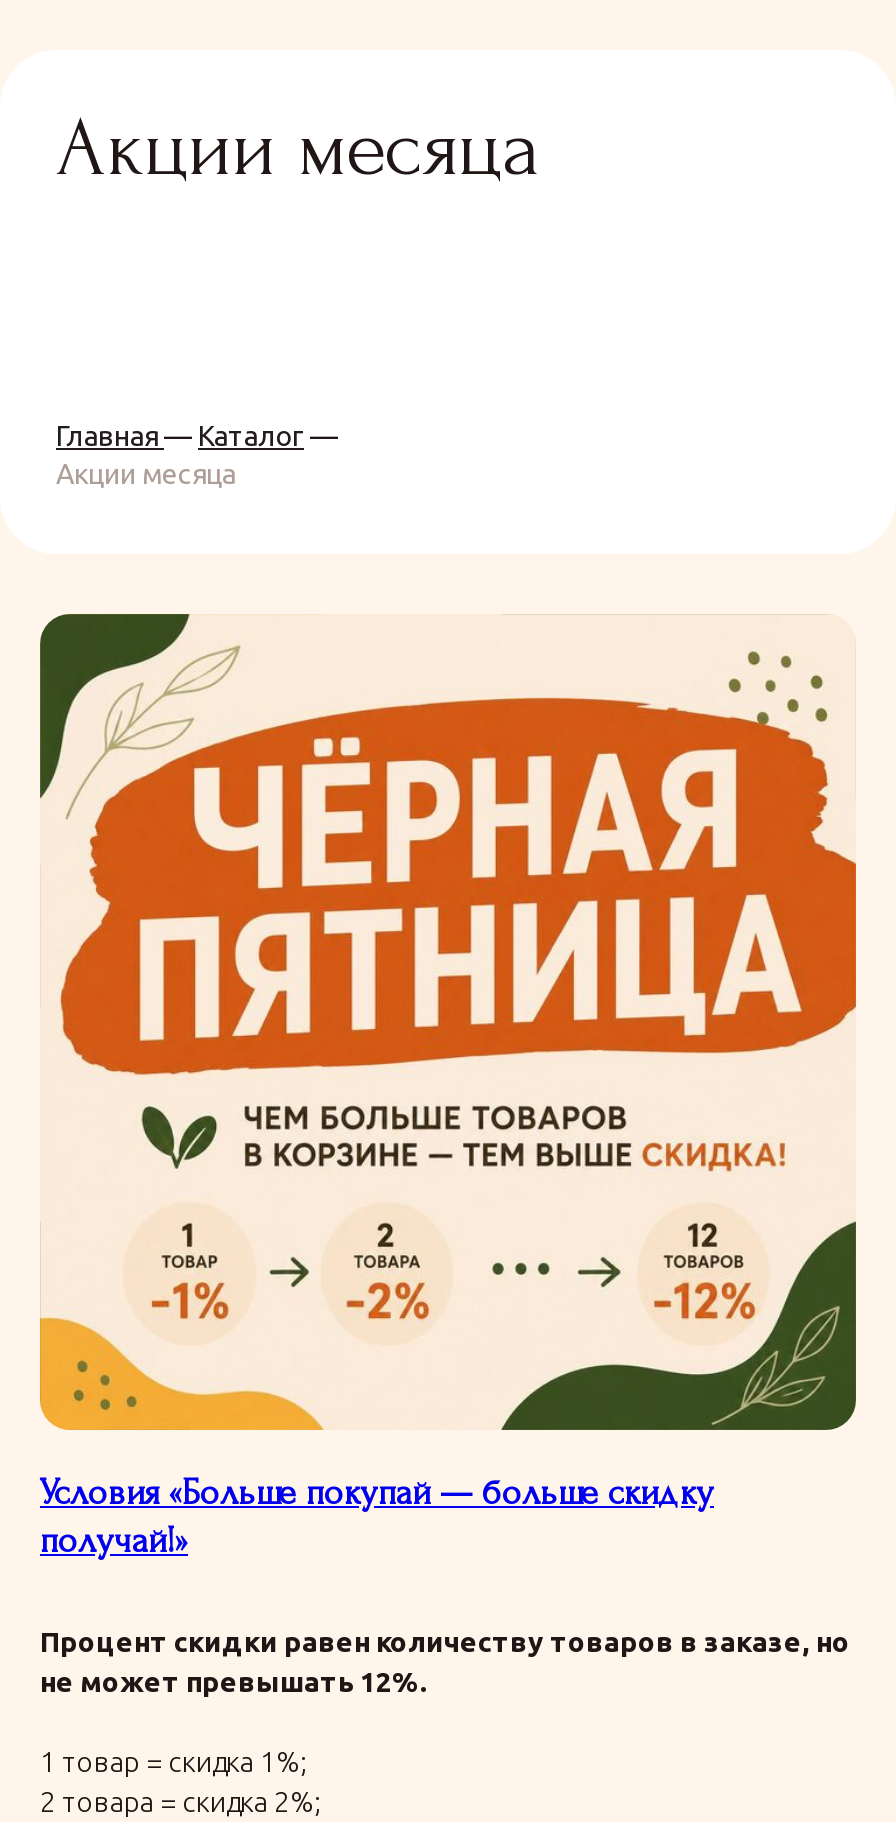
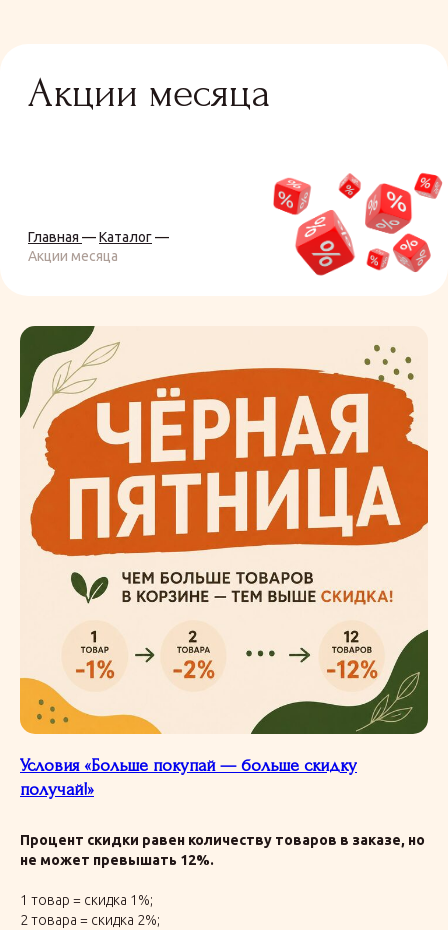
none -> [272,172,443,276] [image]

